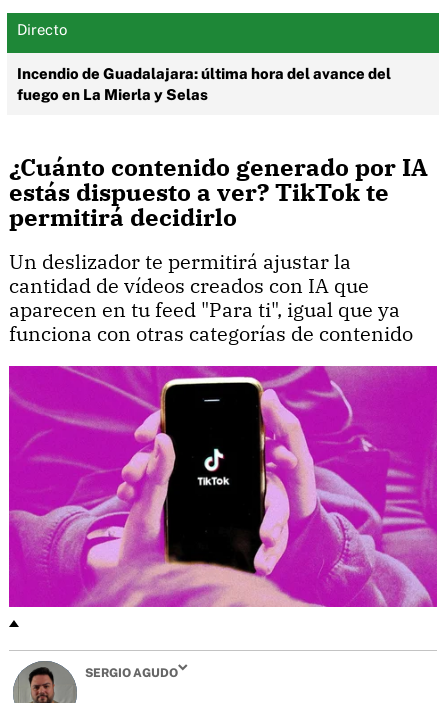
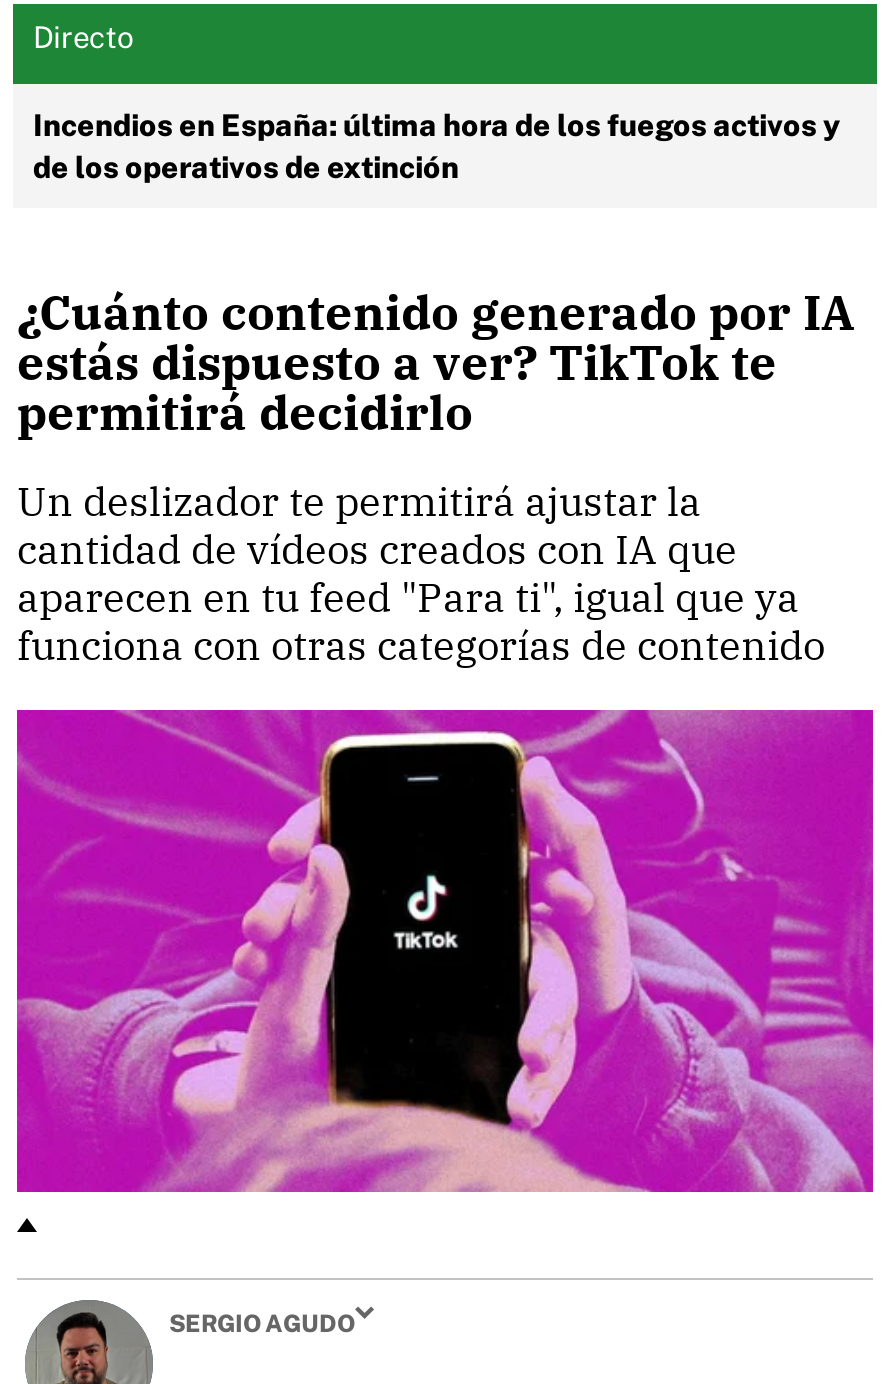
[17,65,391,103] Incendio de Guadalajara: última hora del avance del | fuego en La Mierla y Selas -> [33,108,841,184] Incendios en España: última hora de los fuegos activos y | de los operativos de extinción

